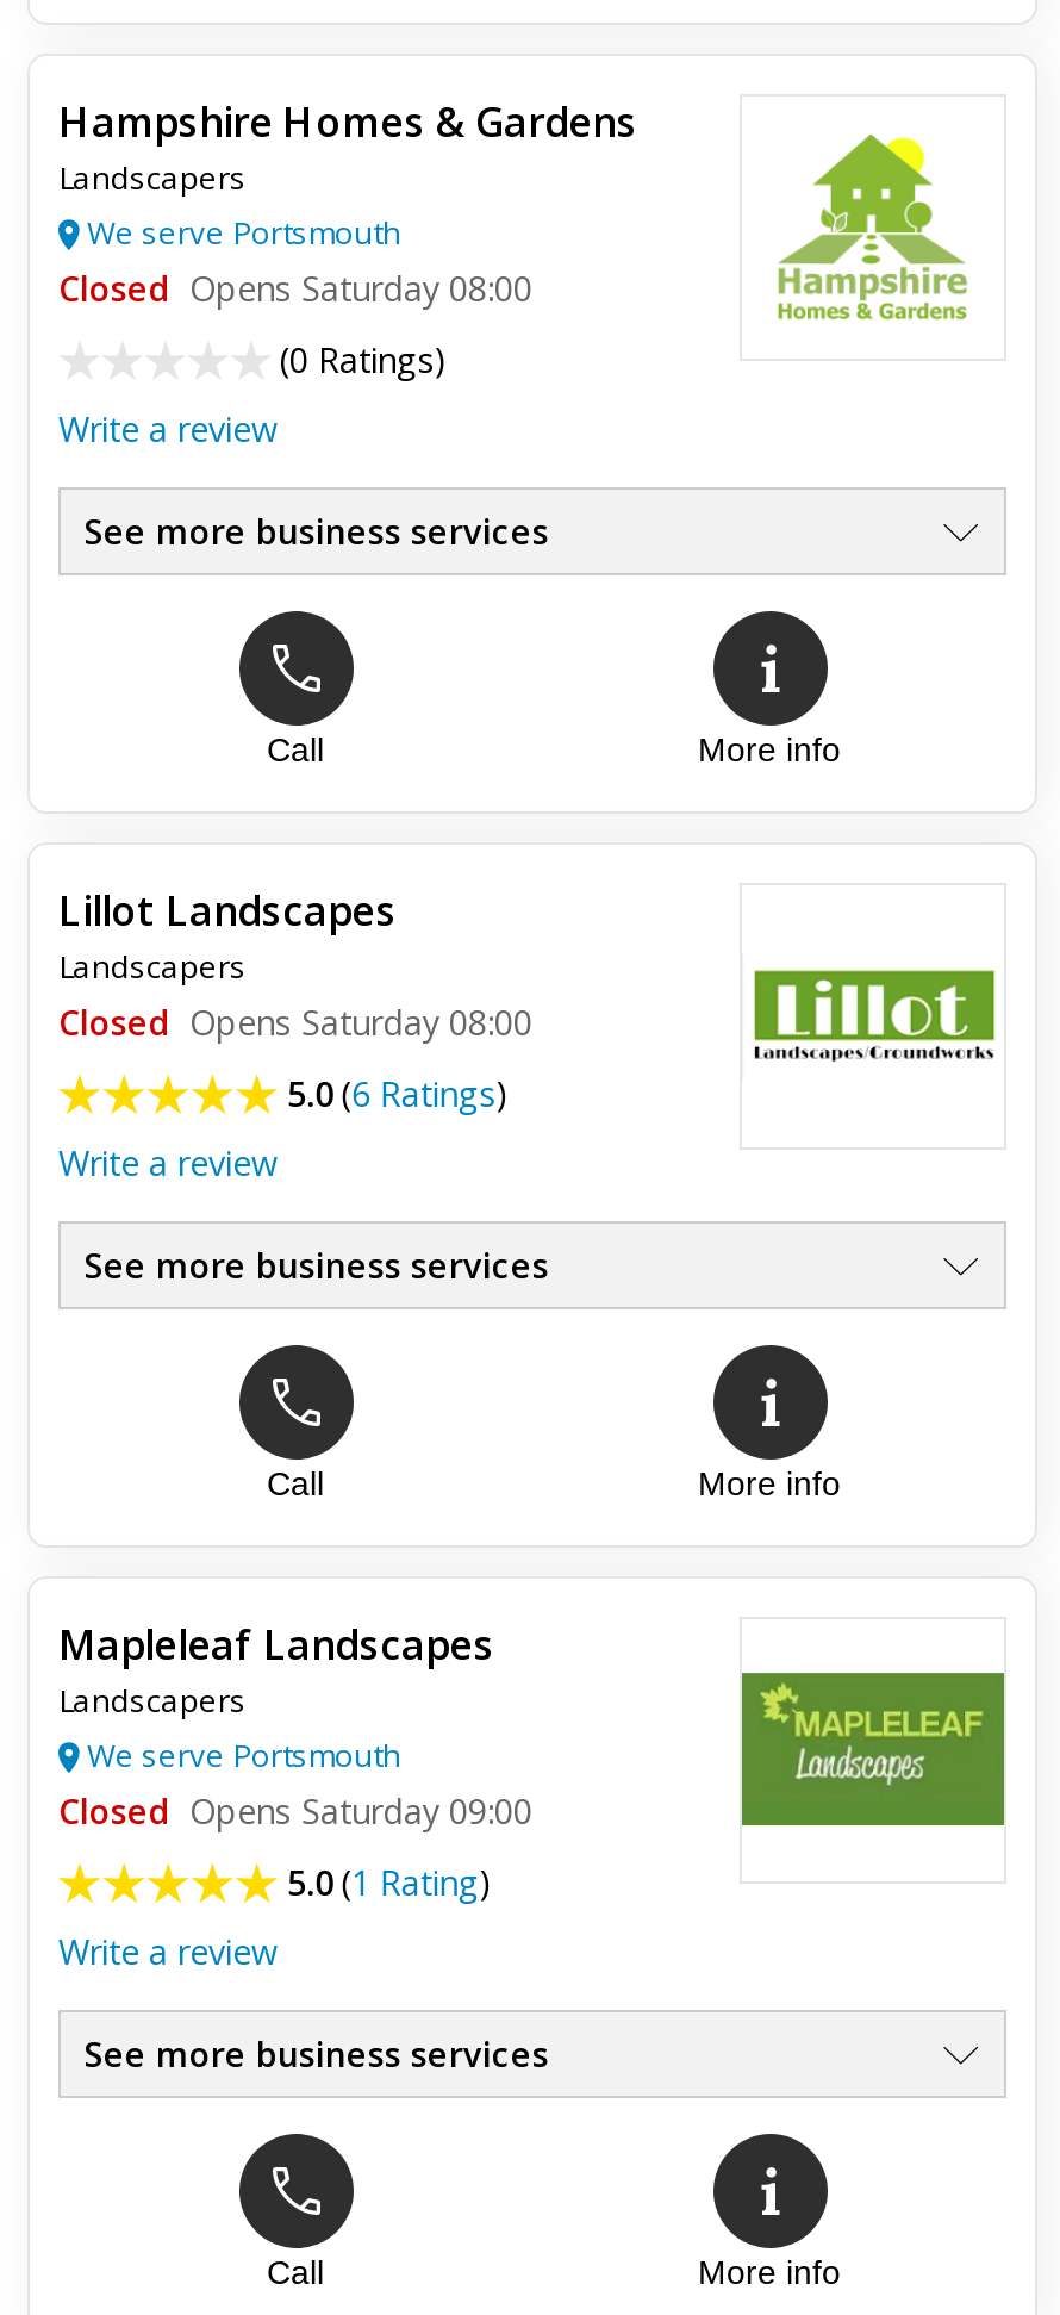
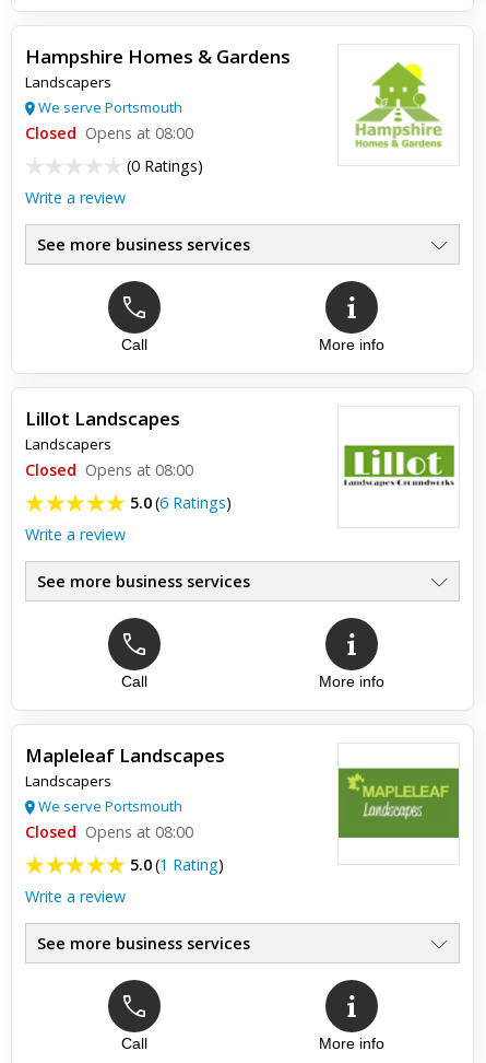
[58,266,532,311] Closed Opens Saturday 08:00 -> [25,122,193,143] Closed Opens at 08:00
[58,1000,532,1045] Closed Opens Saturday 08:00 -> [25,459,193,480] Closed Opens at 08:00
[58,1788,532,1834] Closed Opens Saturday 09:00 -> [25,821,193,842] Closed Opens at 08:00

